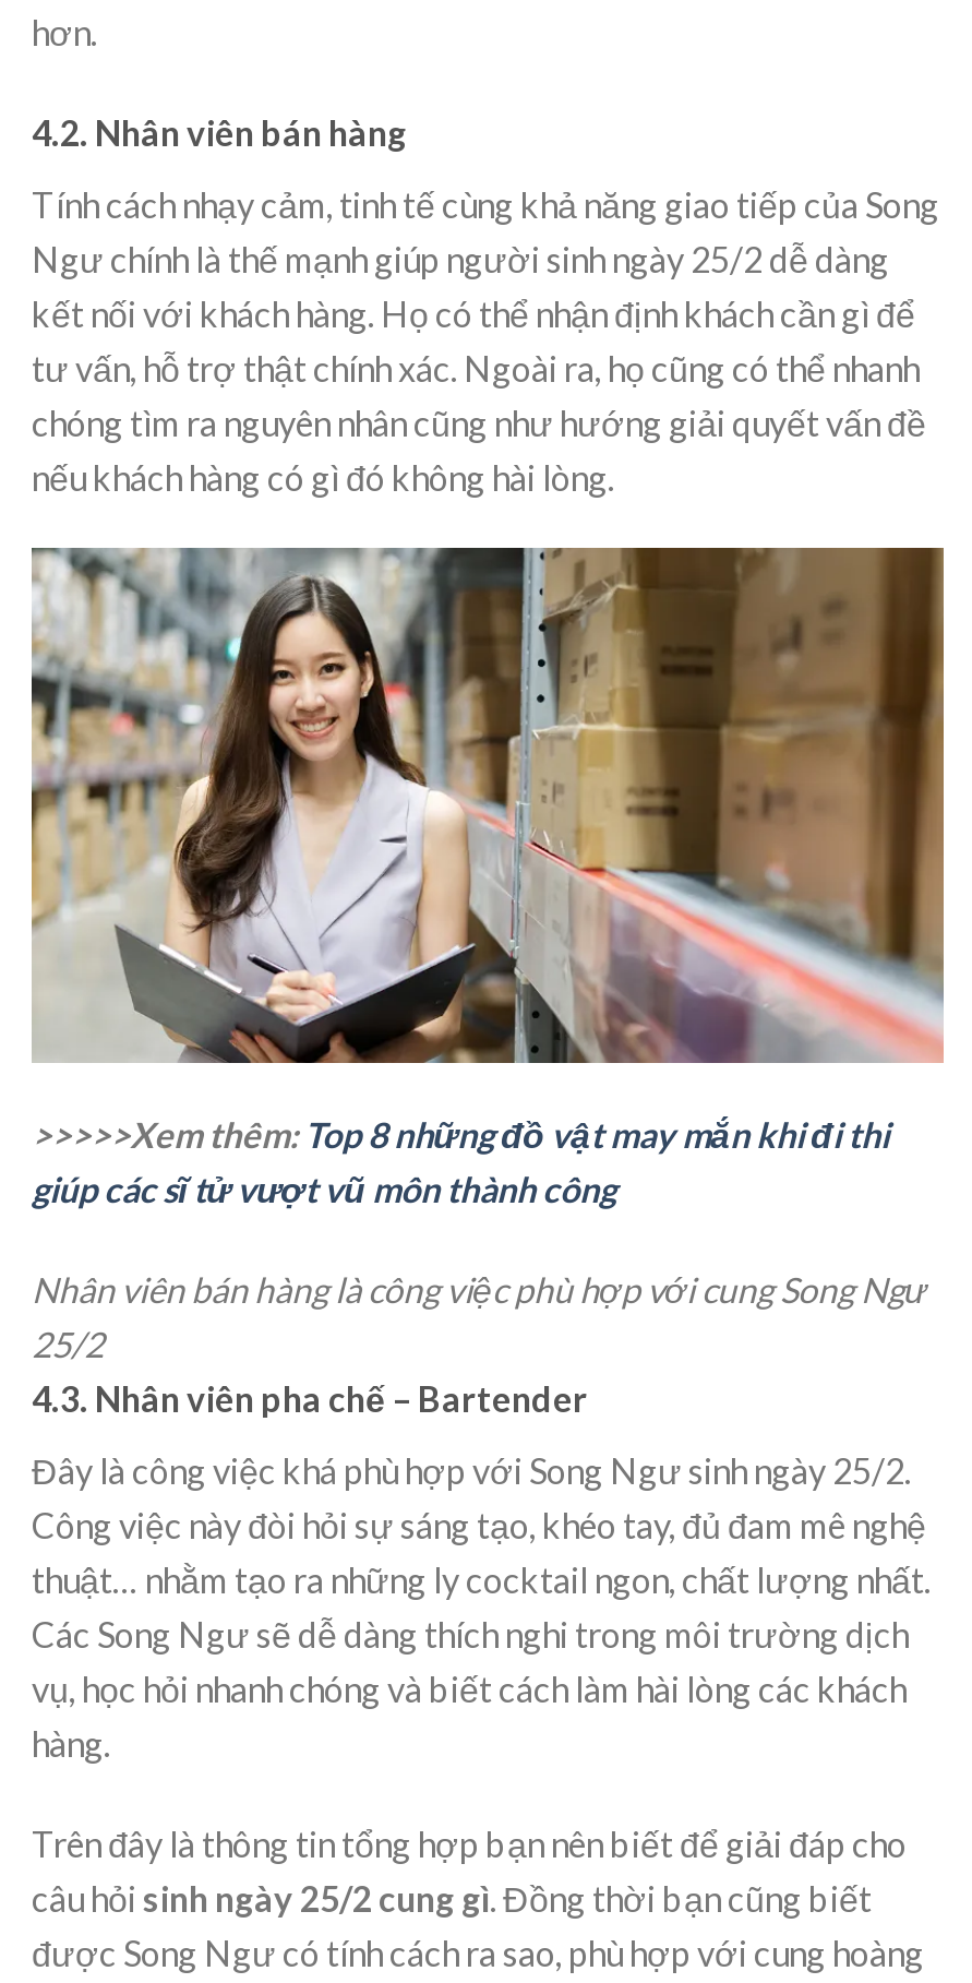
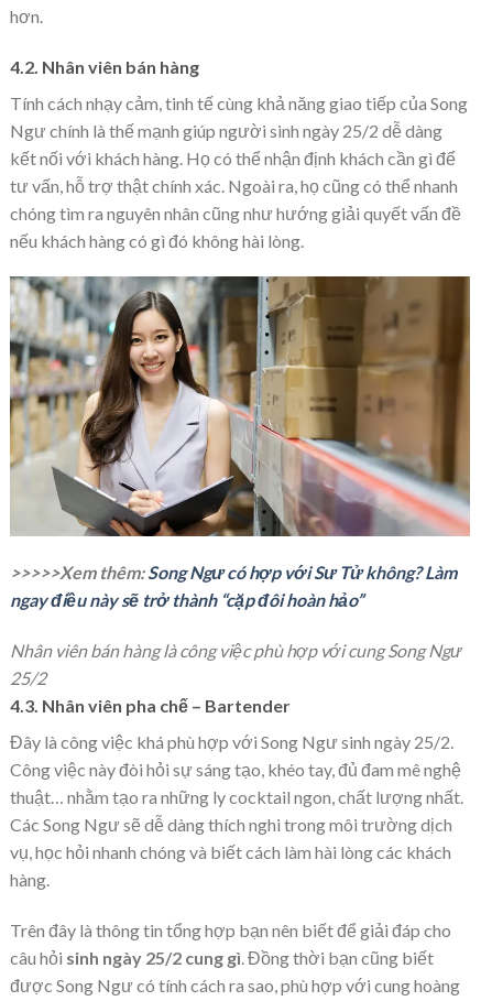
[32,1114,889,1210] >>>>>Xem thêm: Top 8 những đồ vật may mắn khi đi thi | giúp các sĩ tử vượt vũ môn thành công -> [10,562,457,611] >>>>>Xem thêm: Song Ngư có hợp với Sư Tử không? Làm | ngay điều này sẽ trở thành “cặp đôi hoàn hảo”

